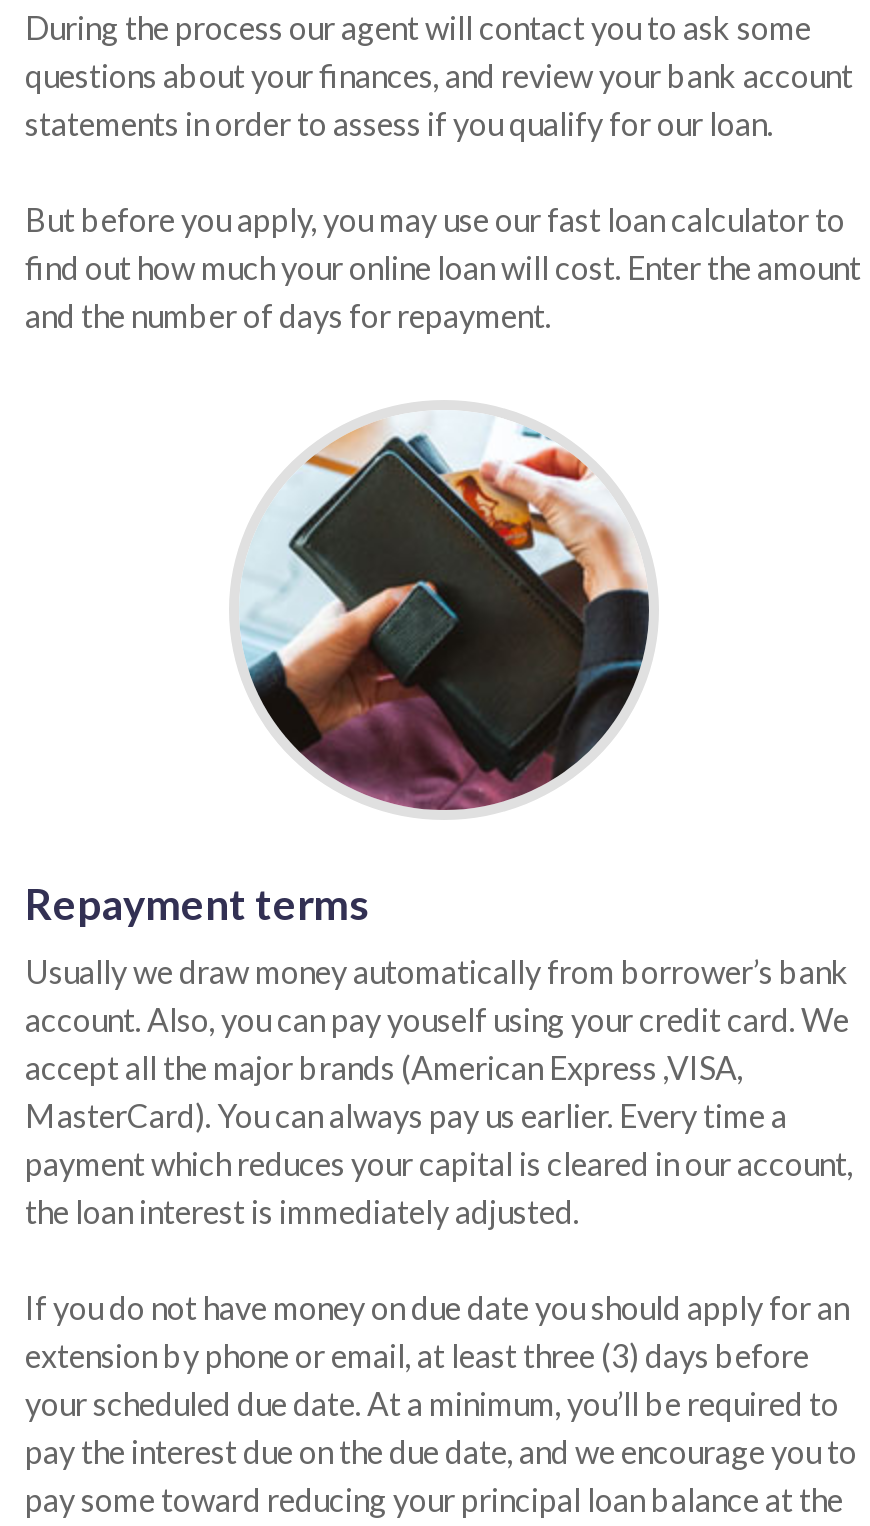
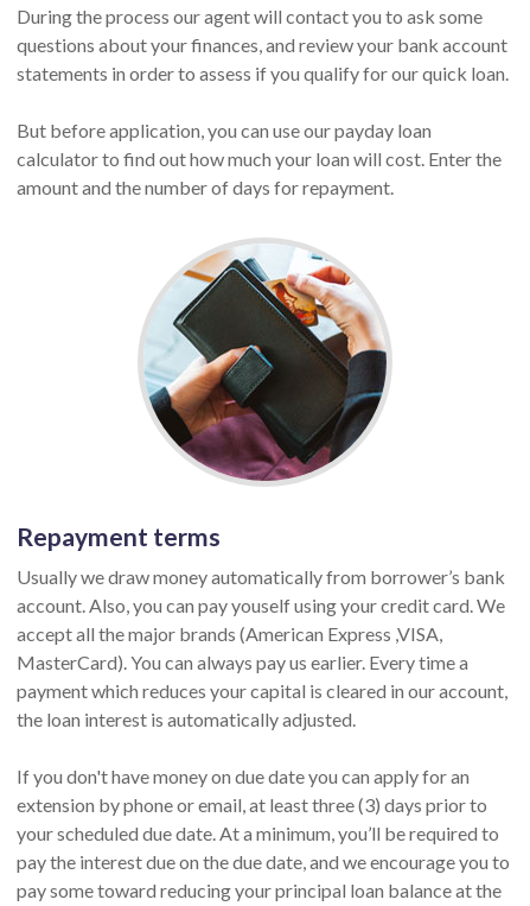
[25,104,773,142] statements in order to assess if you qualify for our loan. -> [17,62,509,84] statements in order to assess if you qualify for our quick loan.
[25,200,861,334] But before you apply, you may use our fast loan calculator to | find out how much your online loan will cost. Enter the amount | and the number of days for repayment. -> [17,119,502,198] But before application, you can use our payday loan | calculator to find out how much your loan will cost. Enter the | amount and the number of days for repayment.
[25,1192,579,1230] the loan interest is immediately adjusted. -> [17,708,356,730] the loan interest is automatically adjusted.
[25,1288,849,1374] If you do not have money on due date you should apply for an | extension by phone or email, at least three (3) days before -> [17,765,487,816] If you don't have money on due date you can apply for an | extension by phone or email, at least three (3) days prior to

